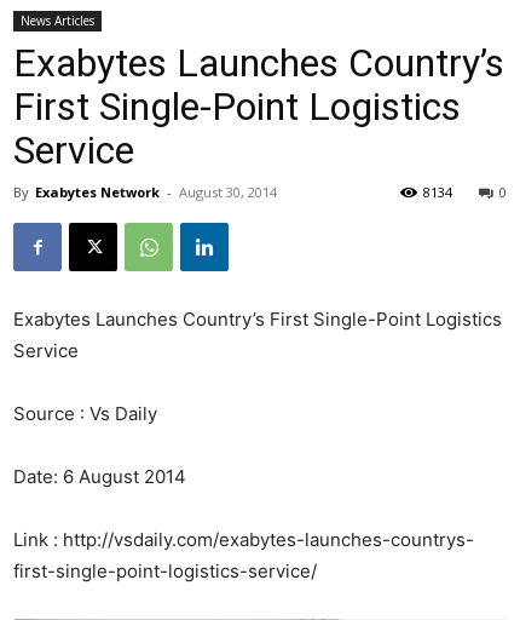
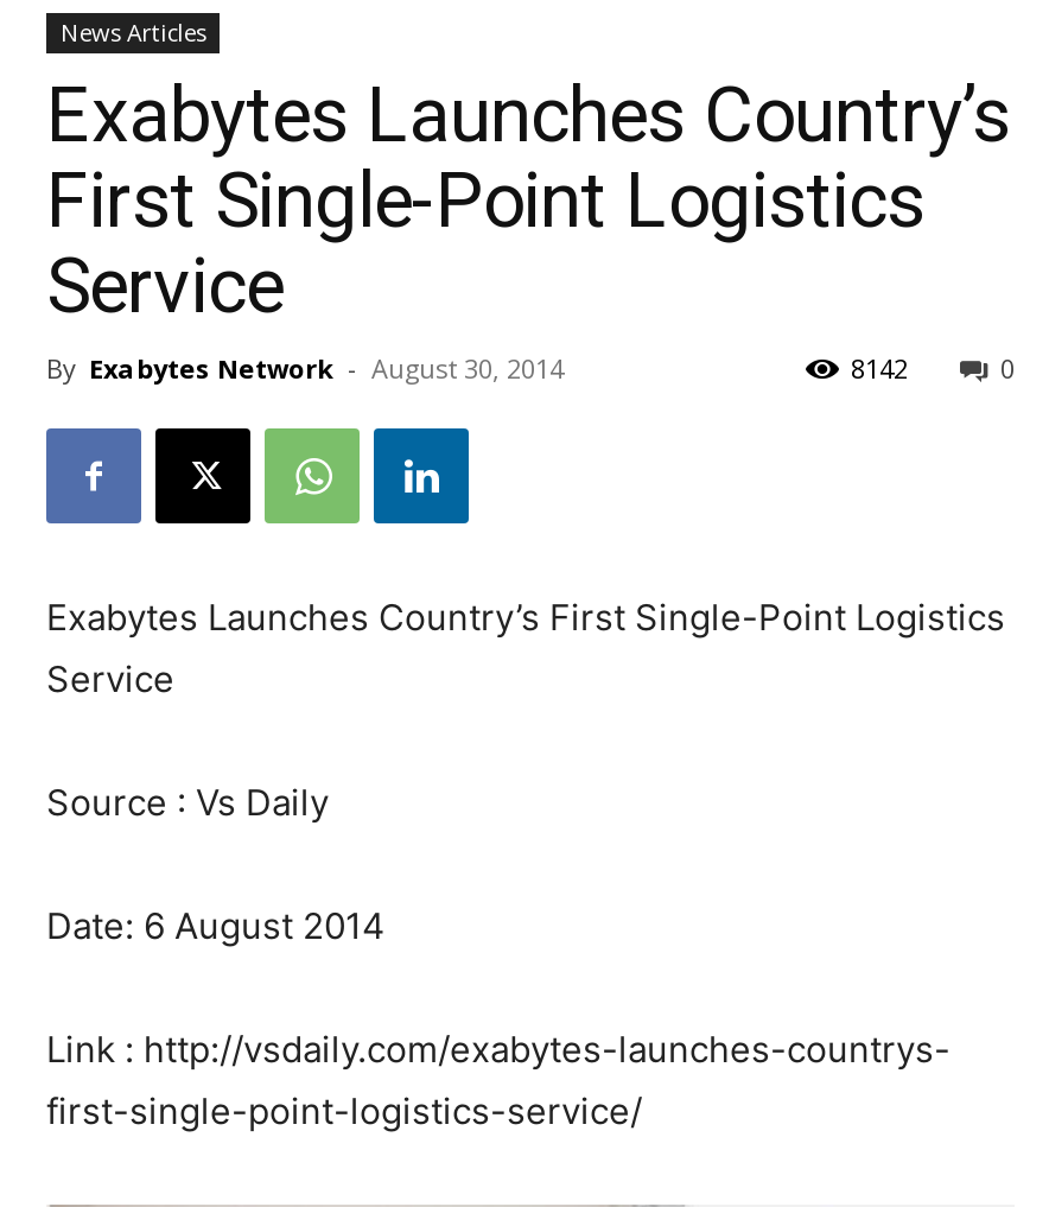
[423,183,452,201] 8134 -> [851,350,908,386] 8142

